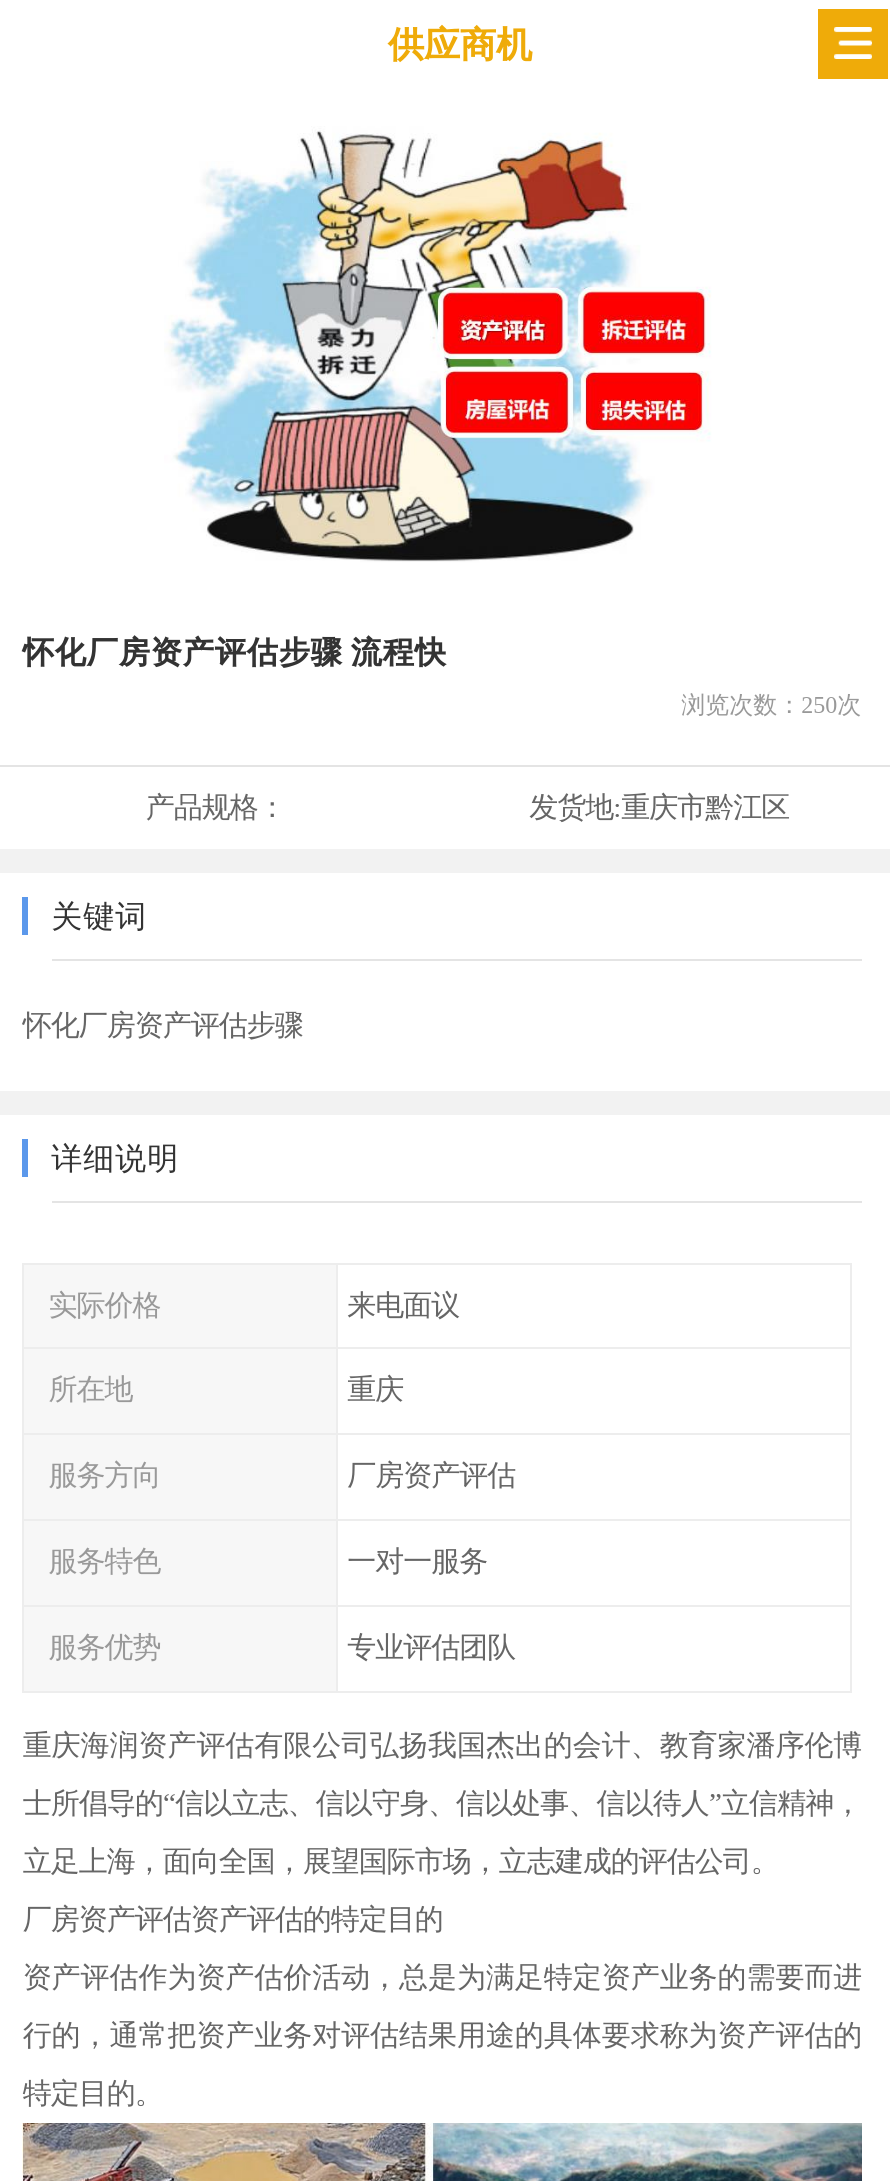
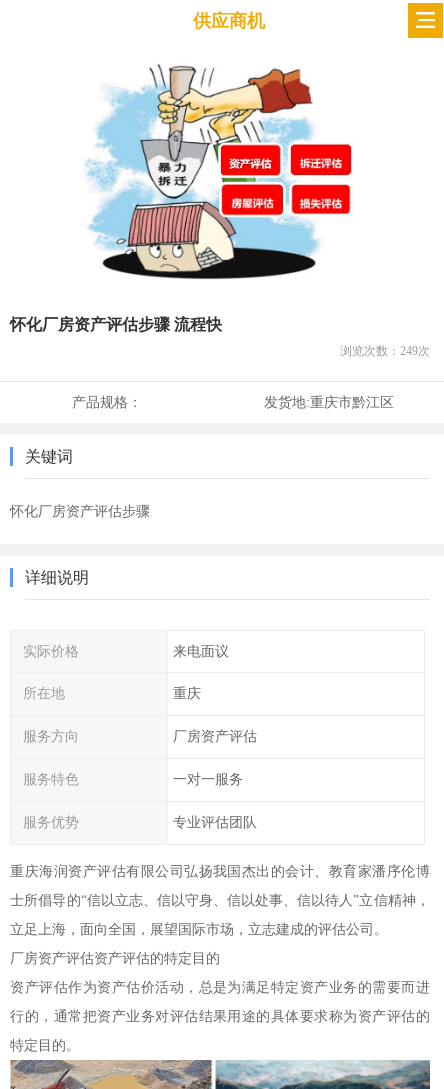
[681,690,861,718] 浏览次数：250次 -> [340,344,430,358] 浏览次数：249次

